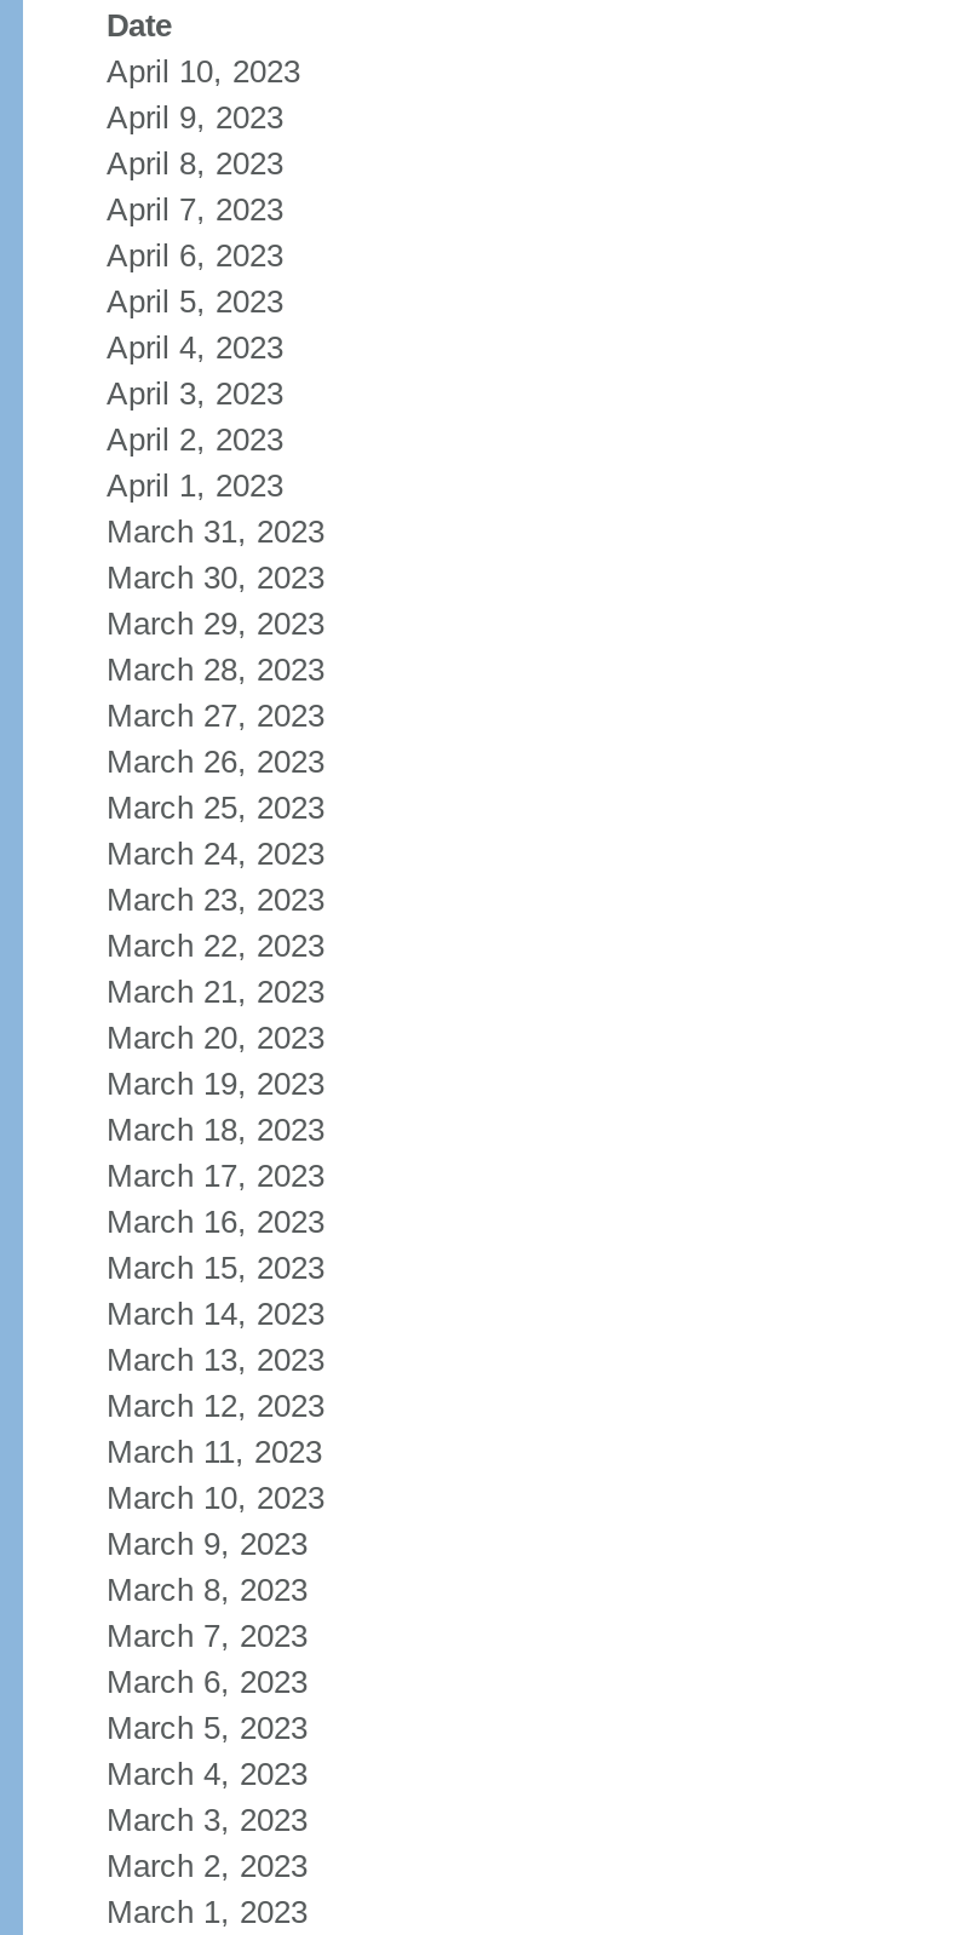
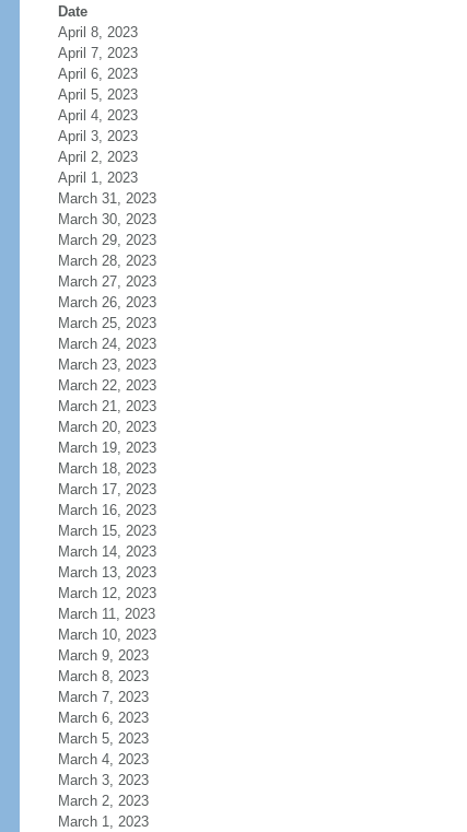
[107,53,300,136] April 10, 2023 | April 9, 2023 -> none

